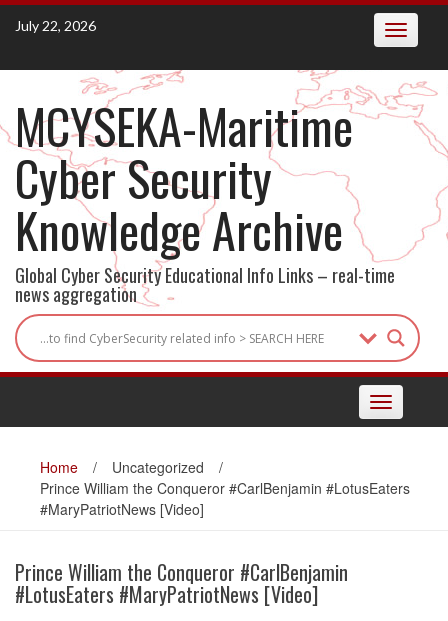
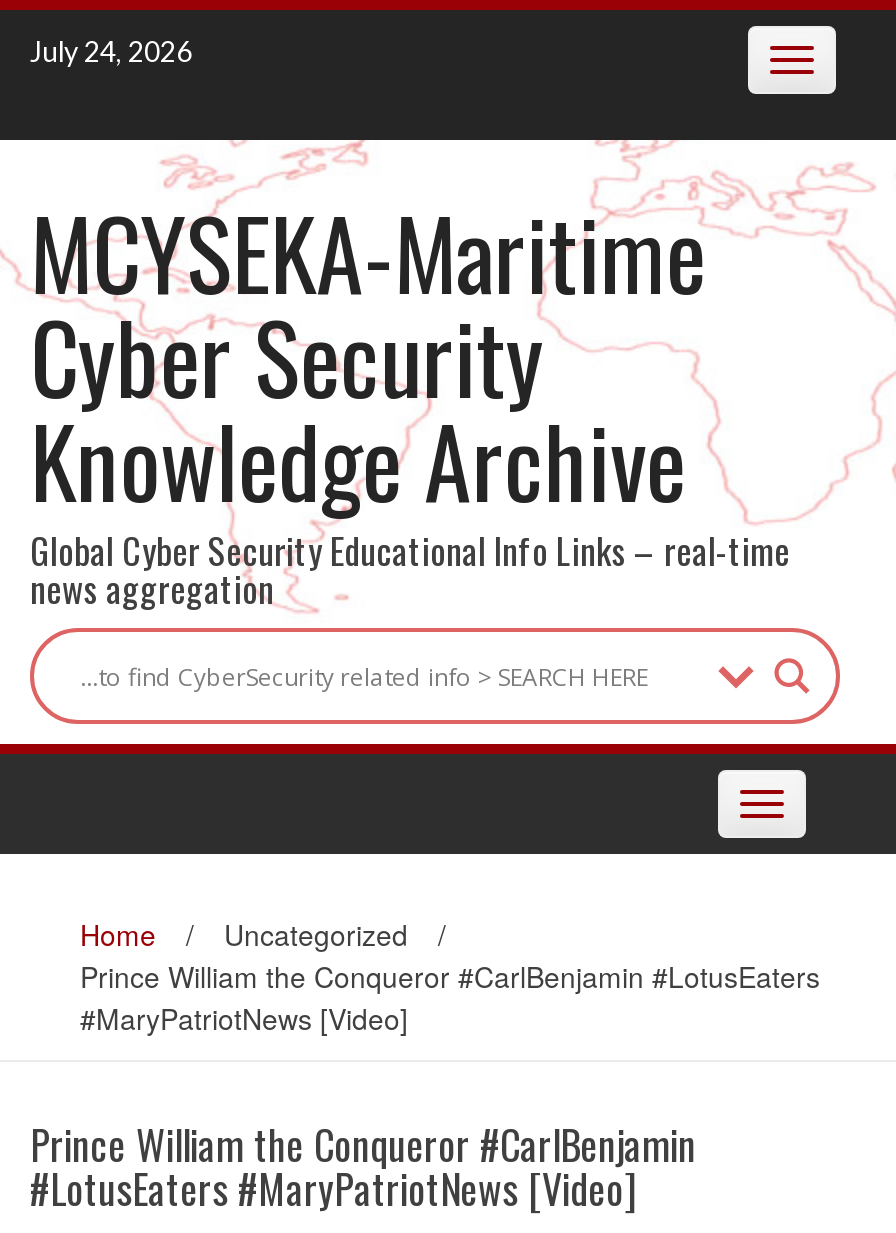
[15,17,96,34] July 22, 2026 -> [30,34,192,68] July 24, 2026

